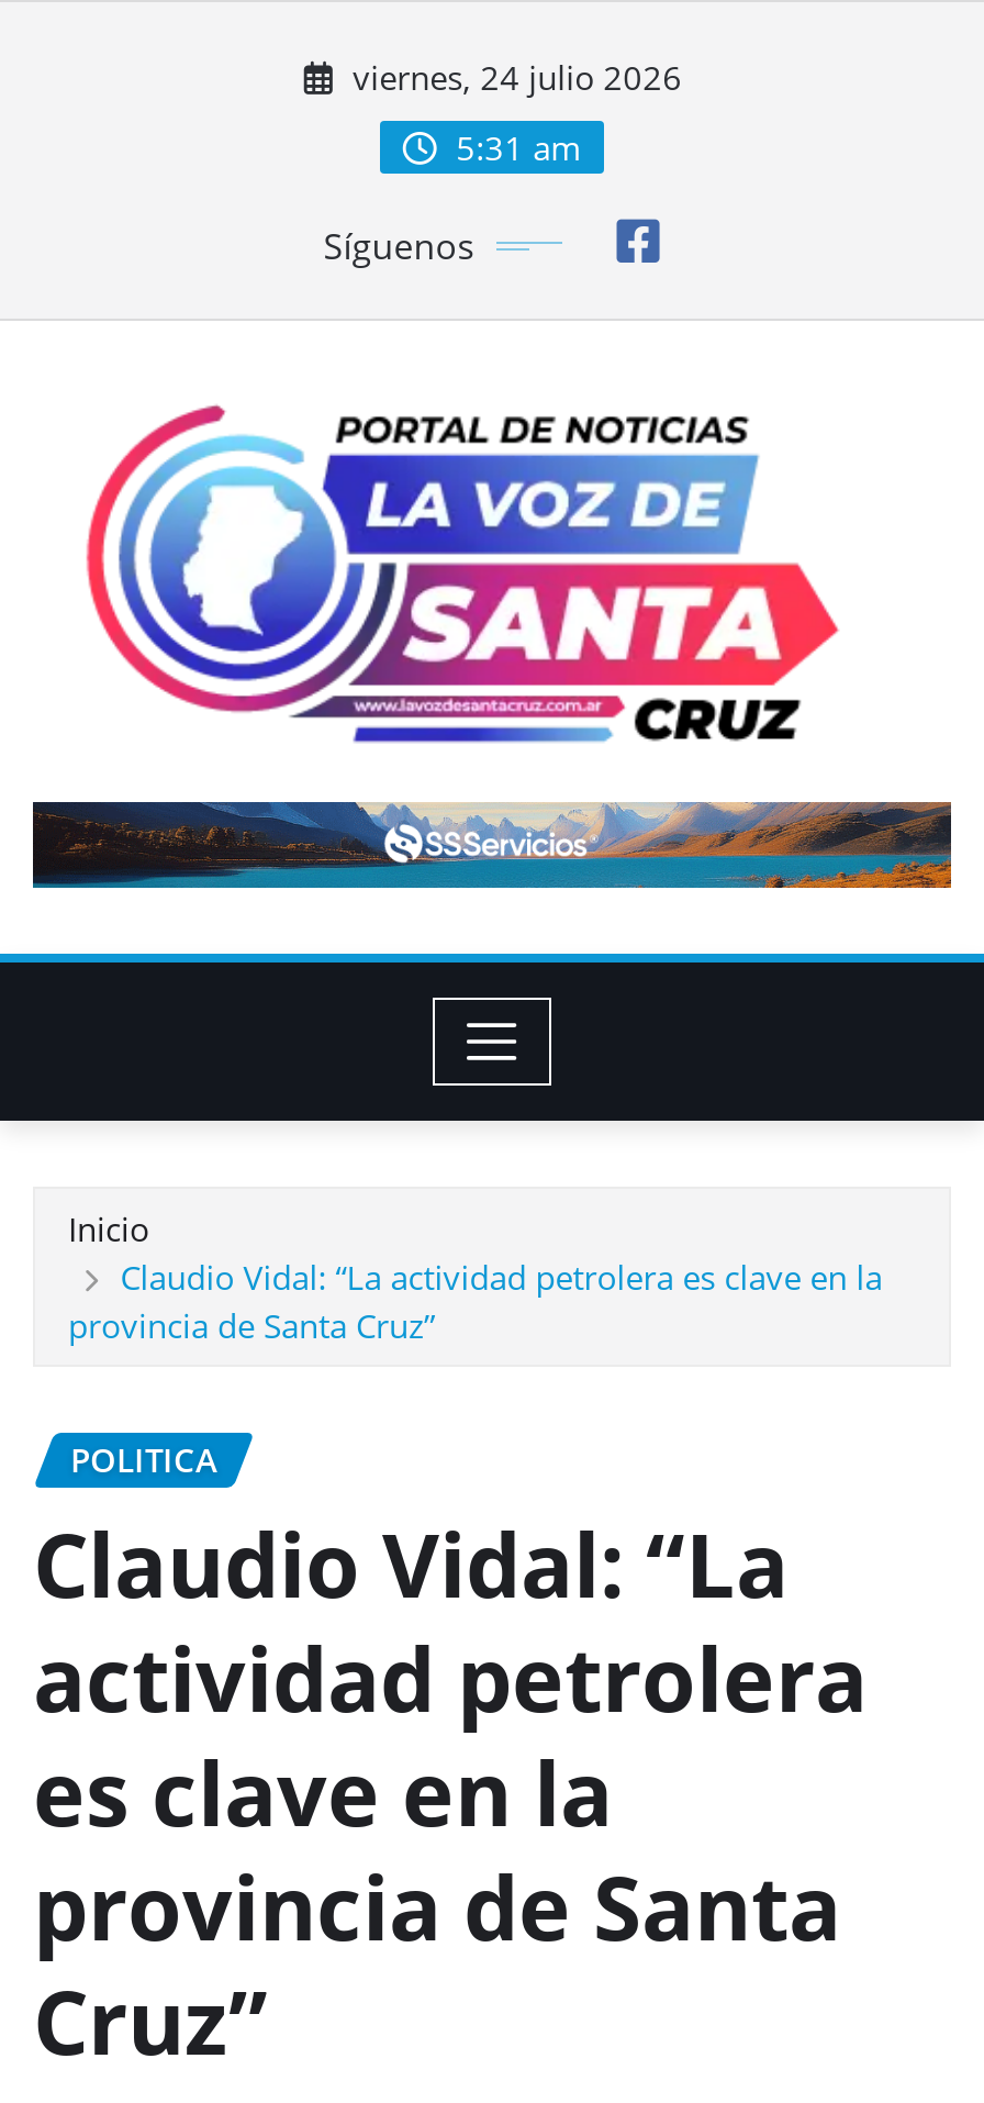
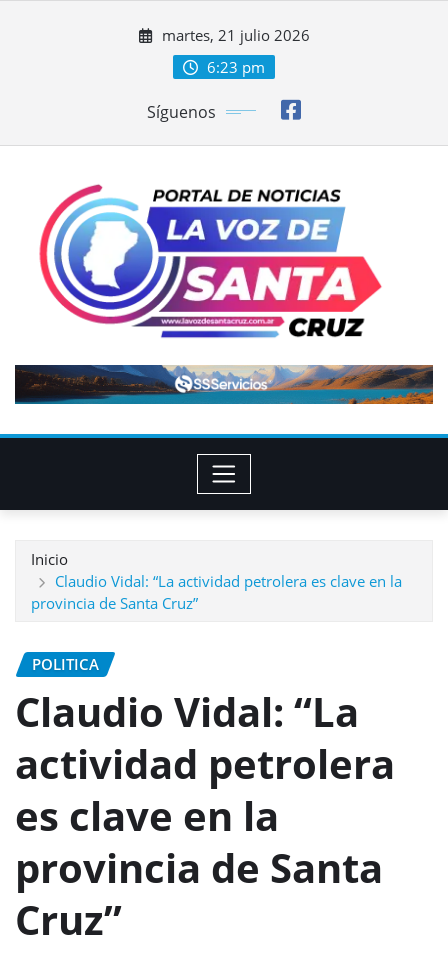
[344,56,682,100] viernes, 24 julio 2026 -> [158,25,310,45] martes, 21 julio 2026
[447,126,581,170] 5:31 am -> [203,57,265,77] 6:23 pm

